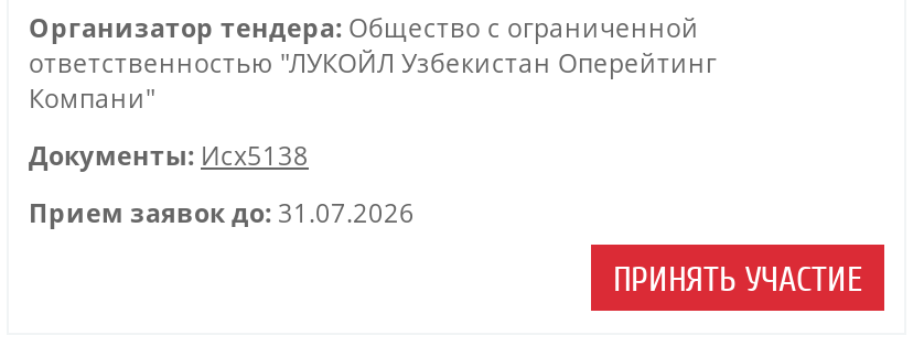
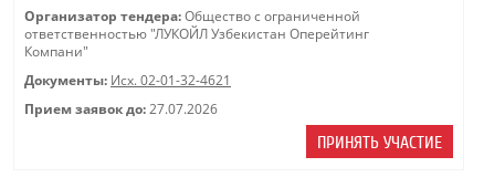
[29,139,309,172] Документы: Исх5138 -> [24,72,231,88] Документы: Исх. 02-01-32-4621
[29,196,415,229] Прием заявок до: 31.07.2026 -> [24,101,218,117] Прием заявок до: 27.07.2026

